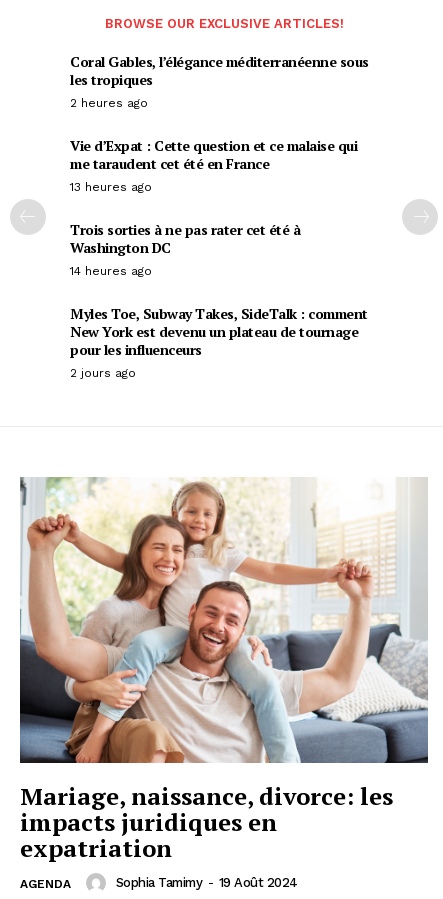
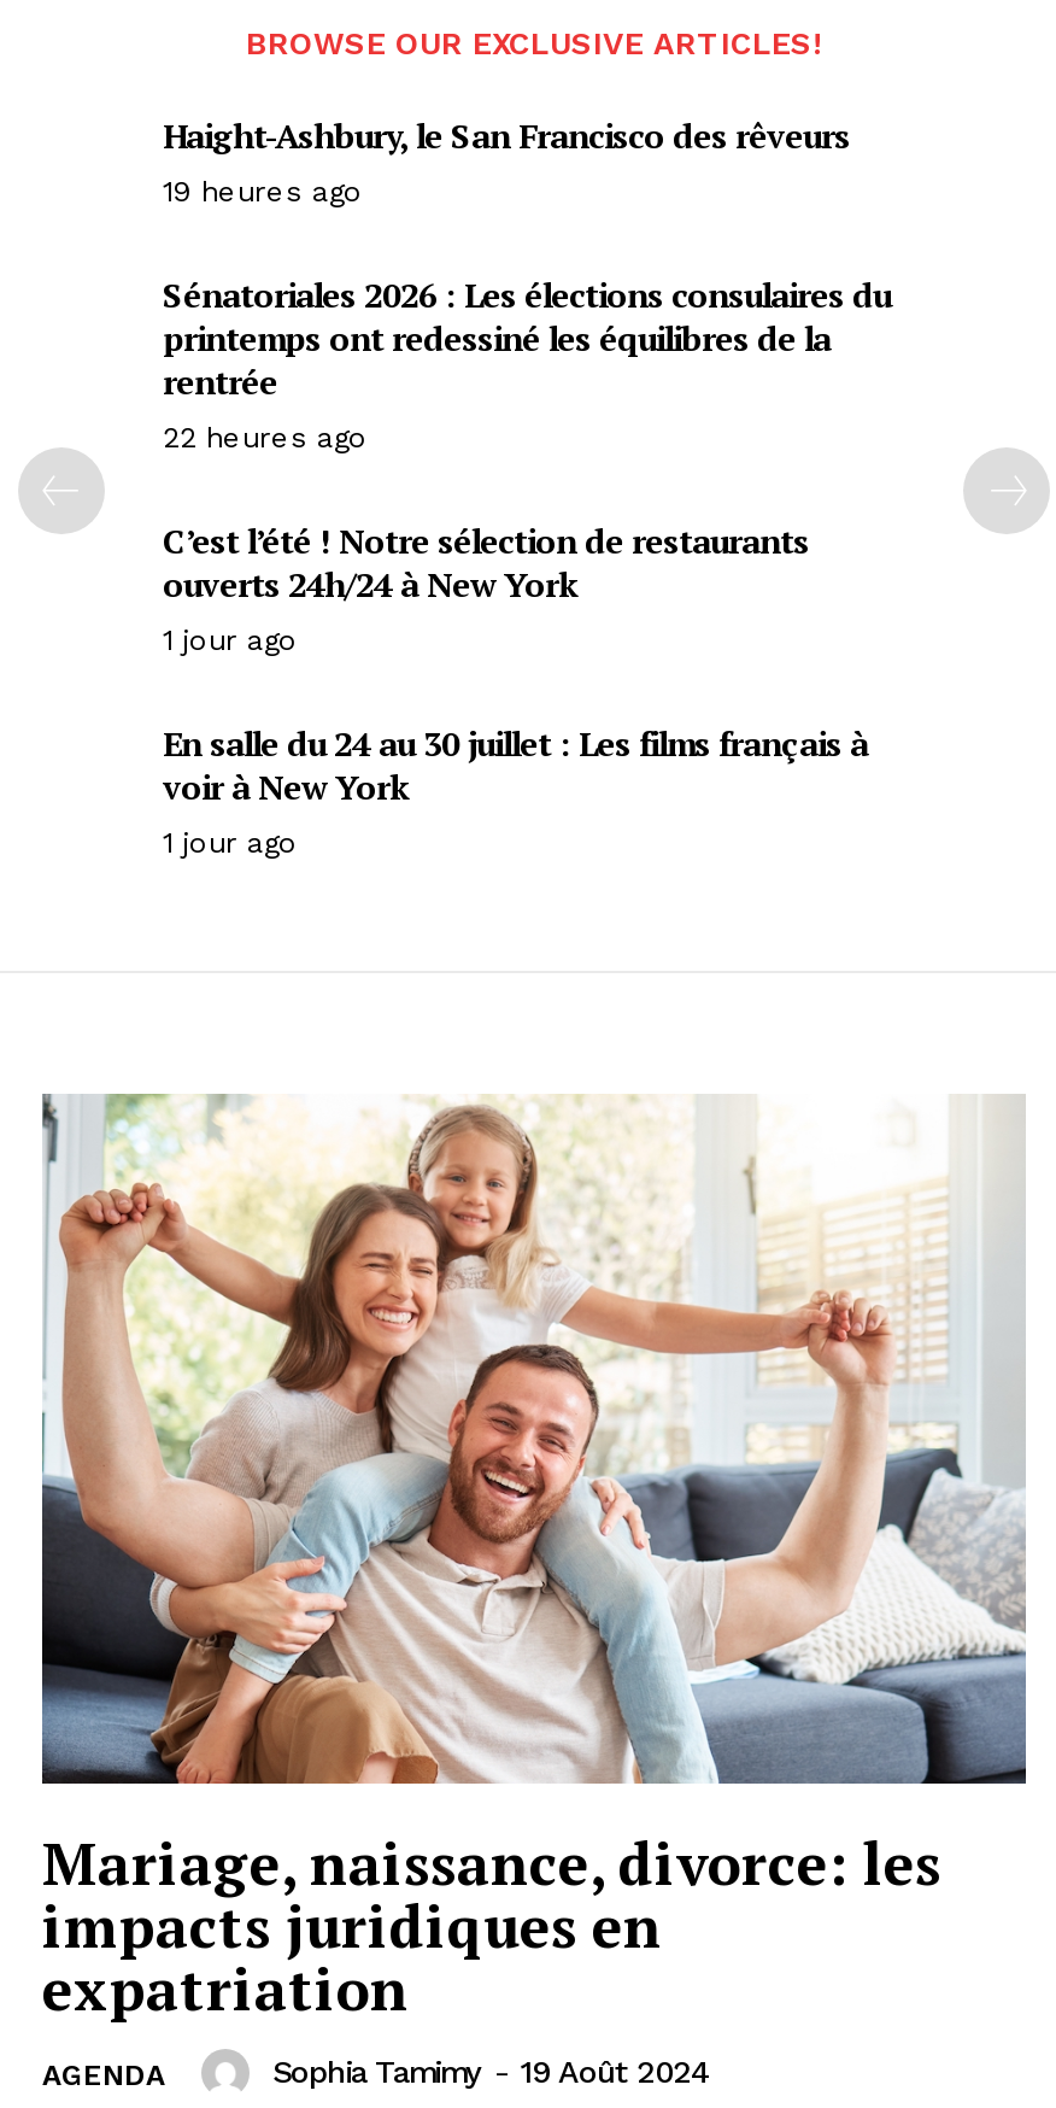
[70,52,368,110] Coral Gables, l’élégance méditerranéenne sous | les tropiques | 2 heures ago -> [163,112,850,209] Haight-Ashbury, le San Francisco des rêveurs | 19 heures ago
[70,136,357,194] Vie d’Expat : Cette question et ce malaise qui | me taraudent cet été en France | 13 heures ago -> [163,271,891,455] Sénatoriales 2026 : Les élections consulaires du | printemps ont redessiné les équilibres de la | rentrée | 22 heures ago
[70,220,300,278] Trois sorties à ne pas rater cet été à | Washington DC | 14 heures ago -> [163,517,809,657] C’est l’été ! Notre sélection de restaurants | ouverts 24h/24 à New York | 1 jour ago
[70,304,367,380] Myles Toe, Subway Takes, SideTalk : comment | New York est devenu un plateau de tournage | pour les influenceurs | 2 jours ago -> [163,720,868,860] En salle du 24 au 30 juillet : Les films français à | voir à New York | 1 jour ago

